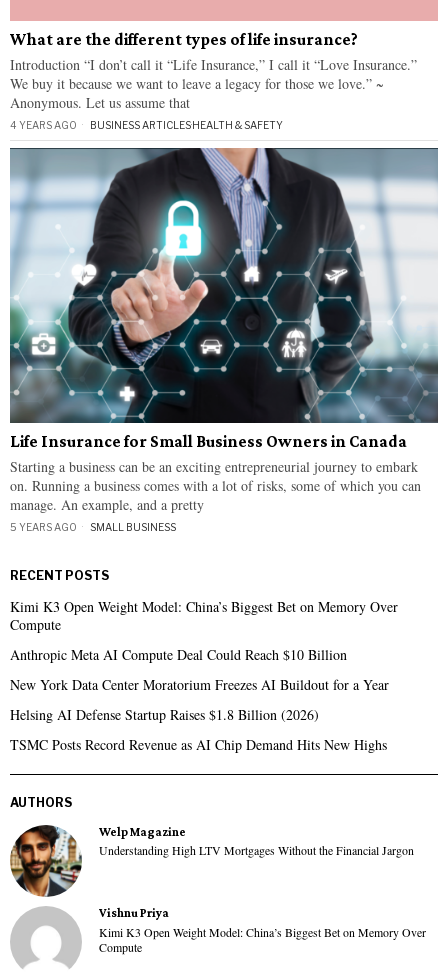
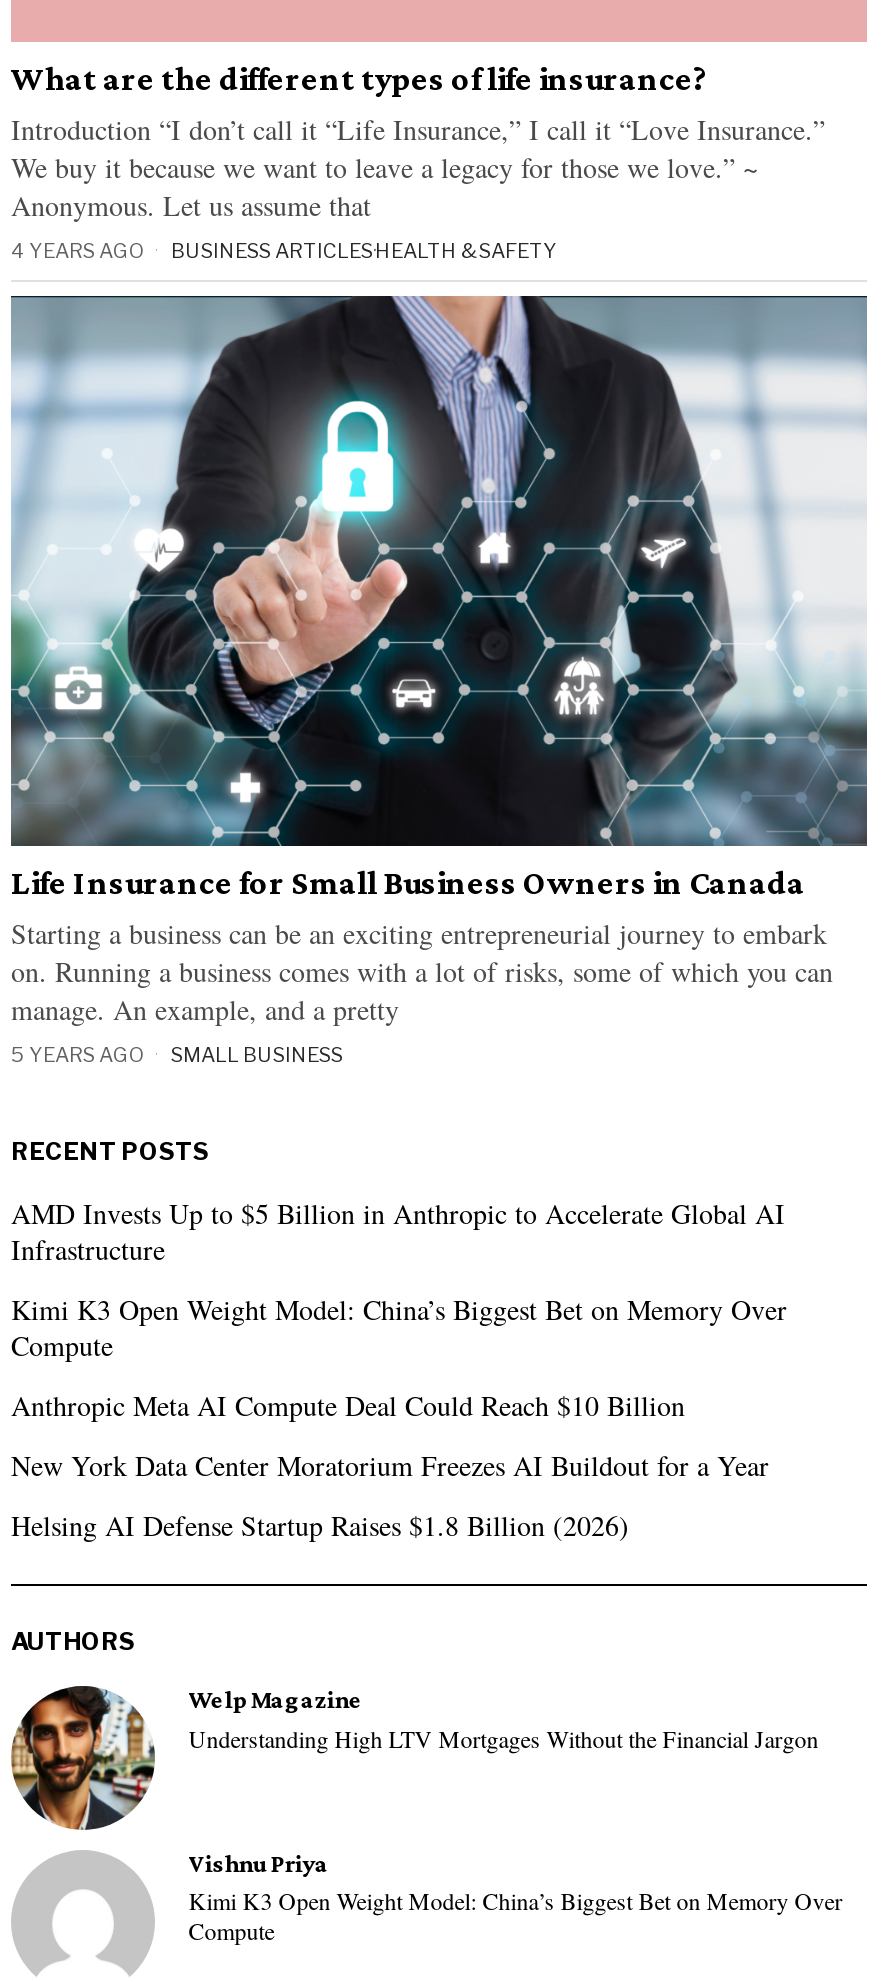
none -> [11,1194,785,1268] AMD Invests Up to $5 Billion in Anthropic to Accelerate Global AI | Infrastructure
moved [10,597,398,724] -> [11,1290,787,1544]: Kimi K3 Open Weight Model: China’s Biggest Bet on Memory Over | Compute | Anthropic Meta AI Compute Deal Could Reach $10 Billion | New York Data Center Moratorium Freezes AI Buildout for a Year | Helsing AI Defense Startup Raises $1.8 Billion (2026)
[10,735,387,754] TSMC Posts Record Revenue as AI Chip Demand Hits New Highs -> none

